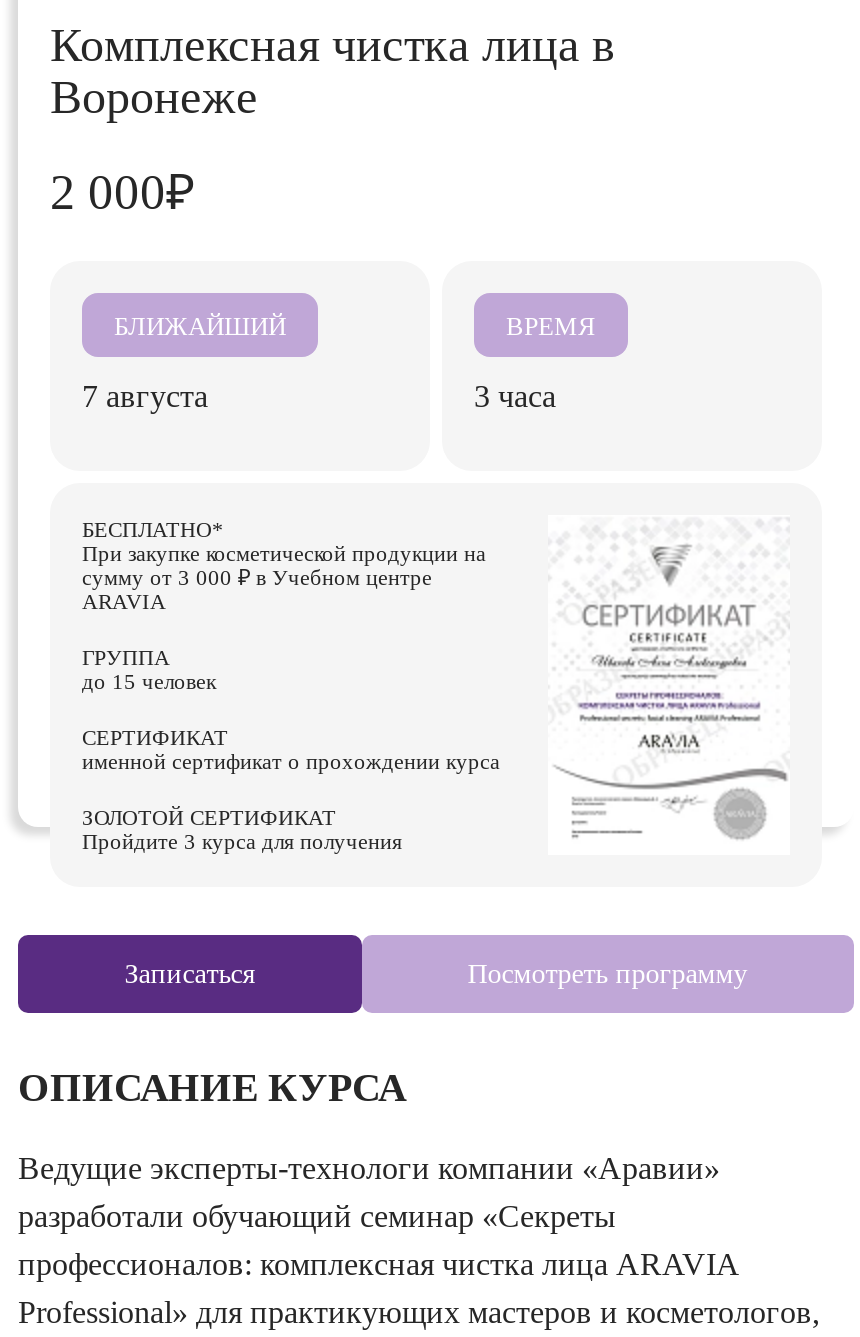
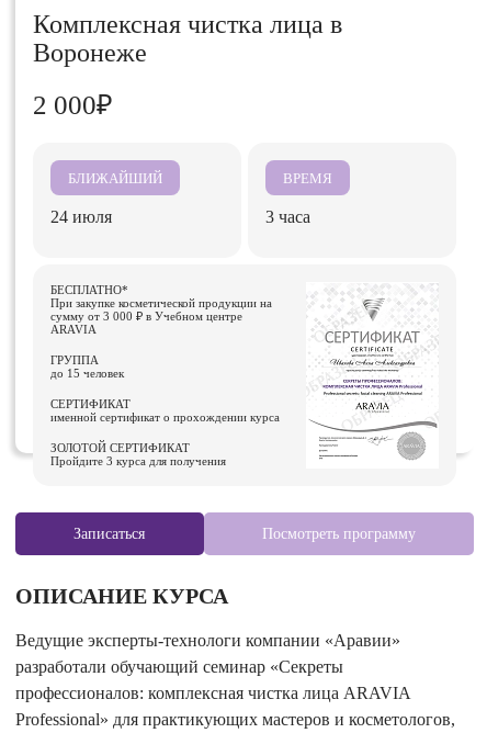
[82,379,208,413] 7 августа -> [50,207,112,226] 24 июля

